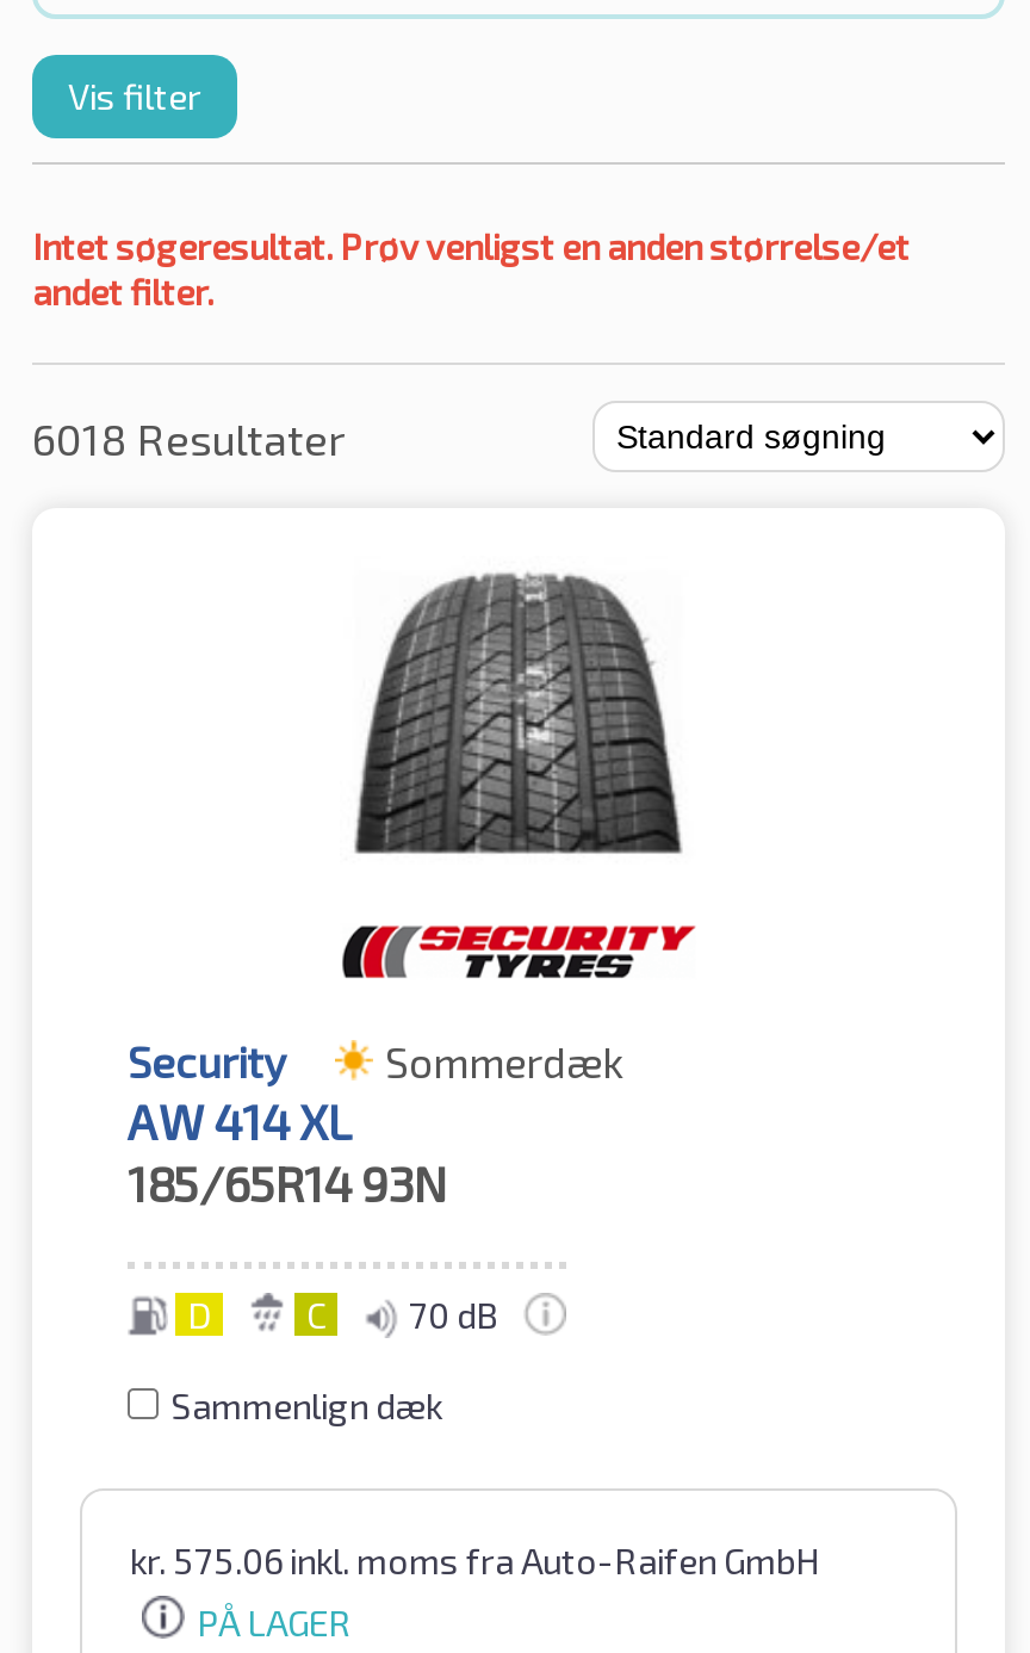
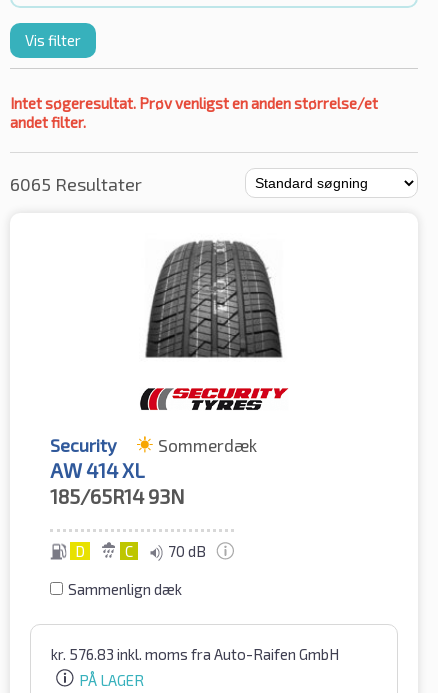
[32,413,345,465] 6018 Resultater -> [10,173,142,195] 6065 Resultater
[130,1538,819,1581] kr. 575.06 inkl. moms fra Auto-Raifen GmbH -> [51,645,339,663] kr. 576.83 inkl. moms fra Auto-Raifen GmbH

